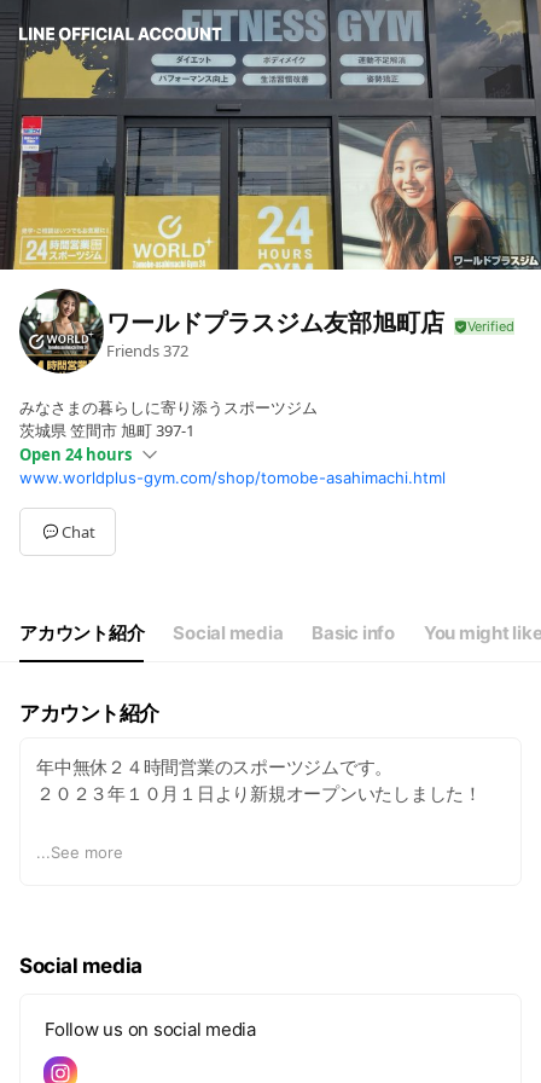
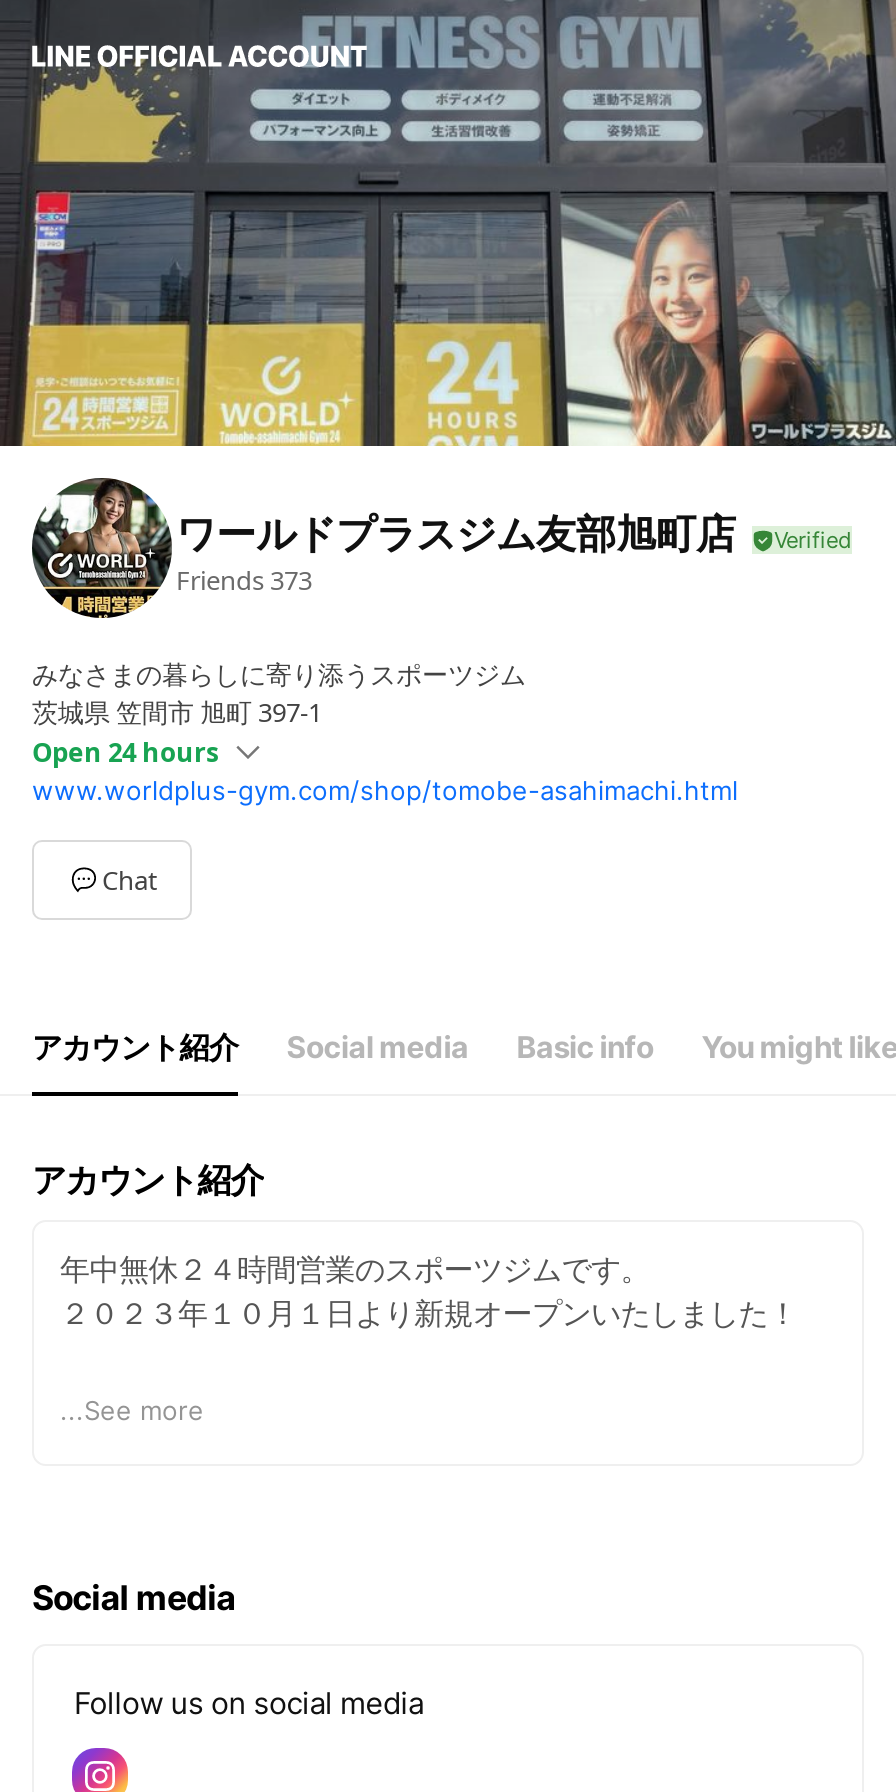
[106,340,188,361] Friends 372 -> [176,562,312,598] Friends 373

